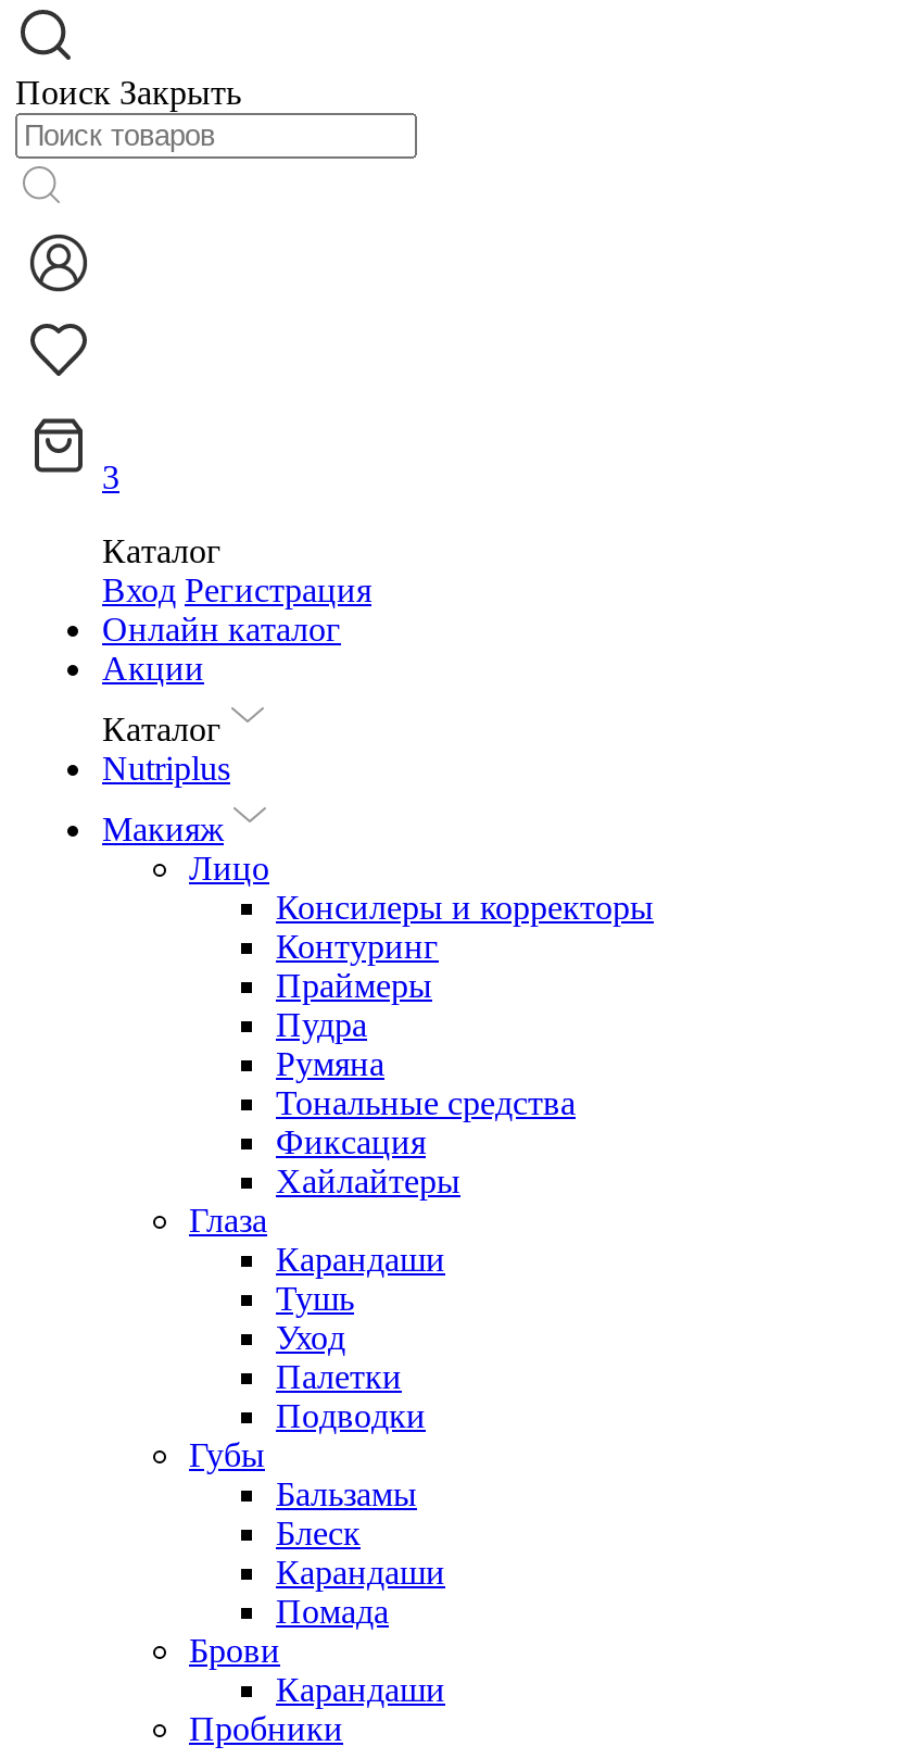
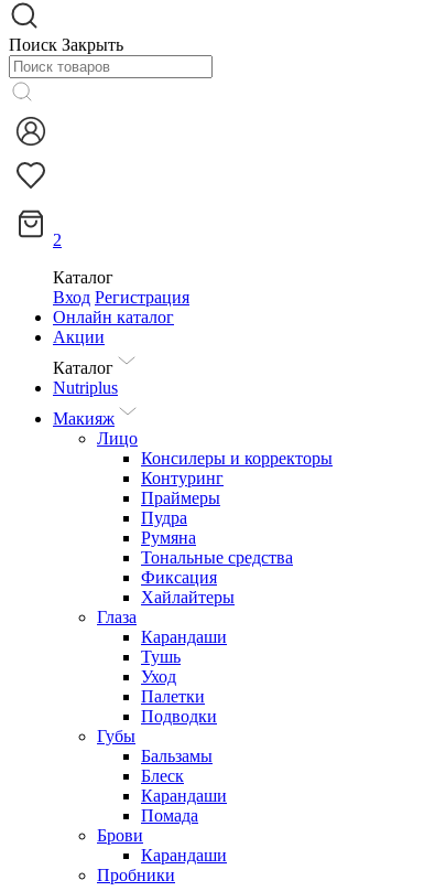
[102,458,119,495] 3 -> [53,230,62,249] 2

